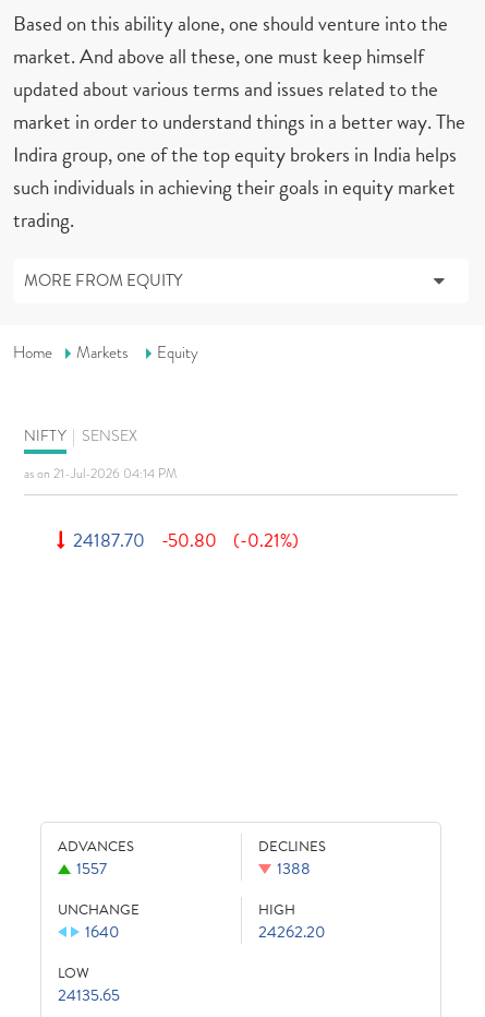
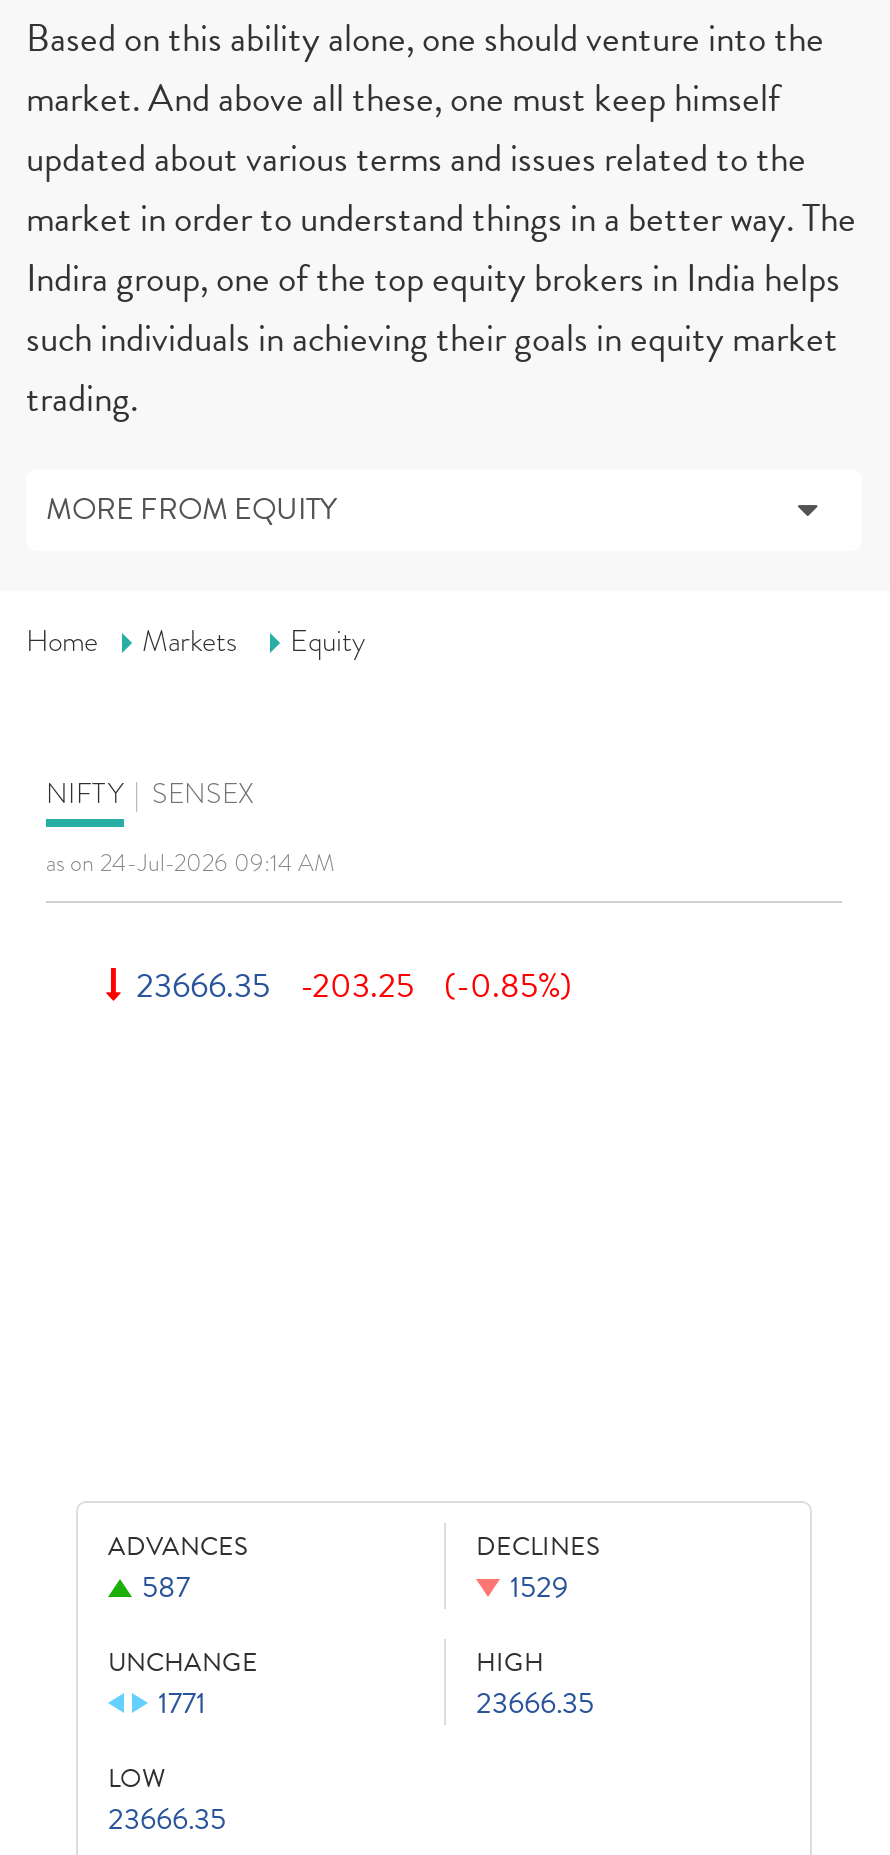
[24,465,177,483] as on 21-Jul-2026 04:14 PM -> [46,848,334,880] as on 24-Jul-2026 09:14 AM
[73,527,299,555] 24187.70 -50.80 (-0.21%) -> [136,962,572,1012] 23666.35 -203.25 (-0.85%)
[76,857,107,881] 1557 -> [142,1566,190,1610] 587
[277,857,311,881] 1388 -> [510,1566,568,1610] 1529
[85,920,119,944] 1640 -> [158,1682,206,1726] 1771
[258,920,325,944] 24262.20 -> [476,1682,594,1726] 23666.35
[58,984,120,1008] 24135.65 -> [108,1798,226,1842] 23666.35

